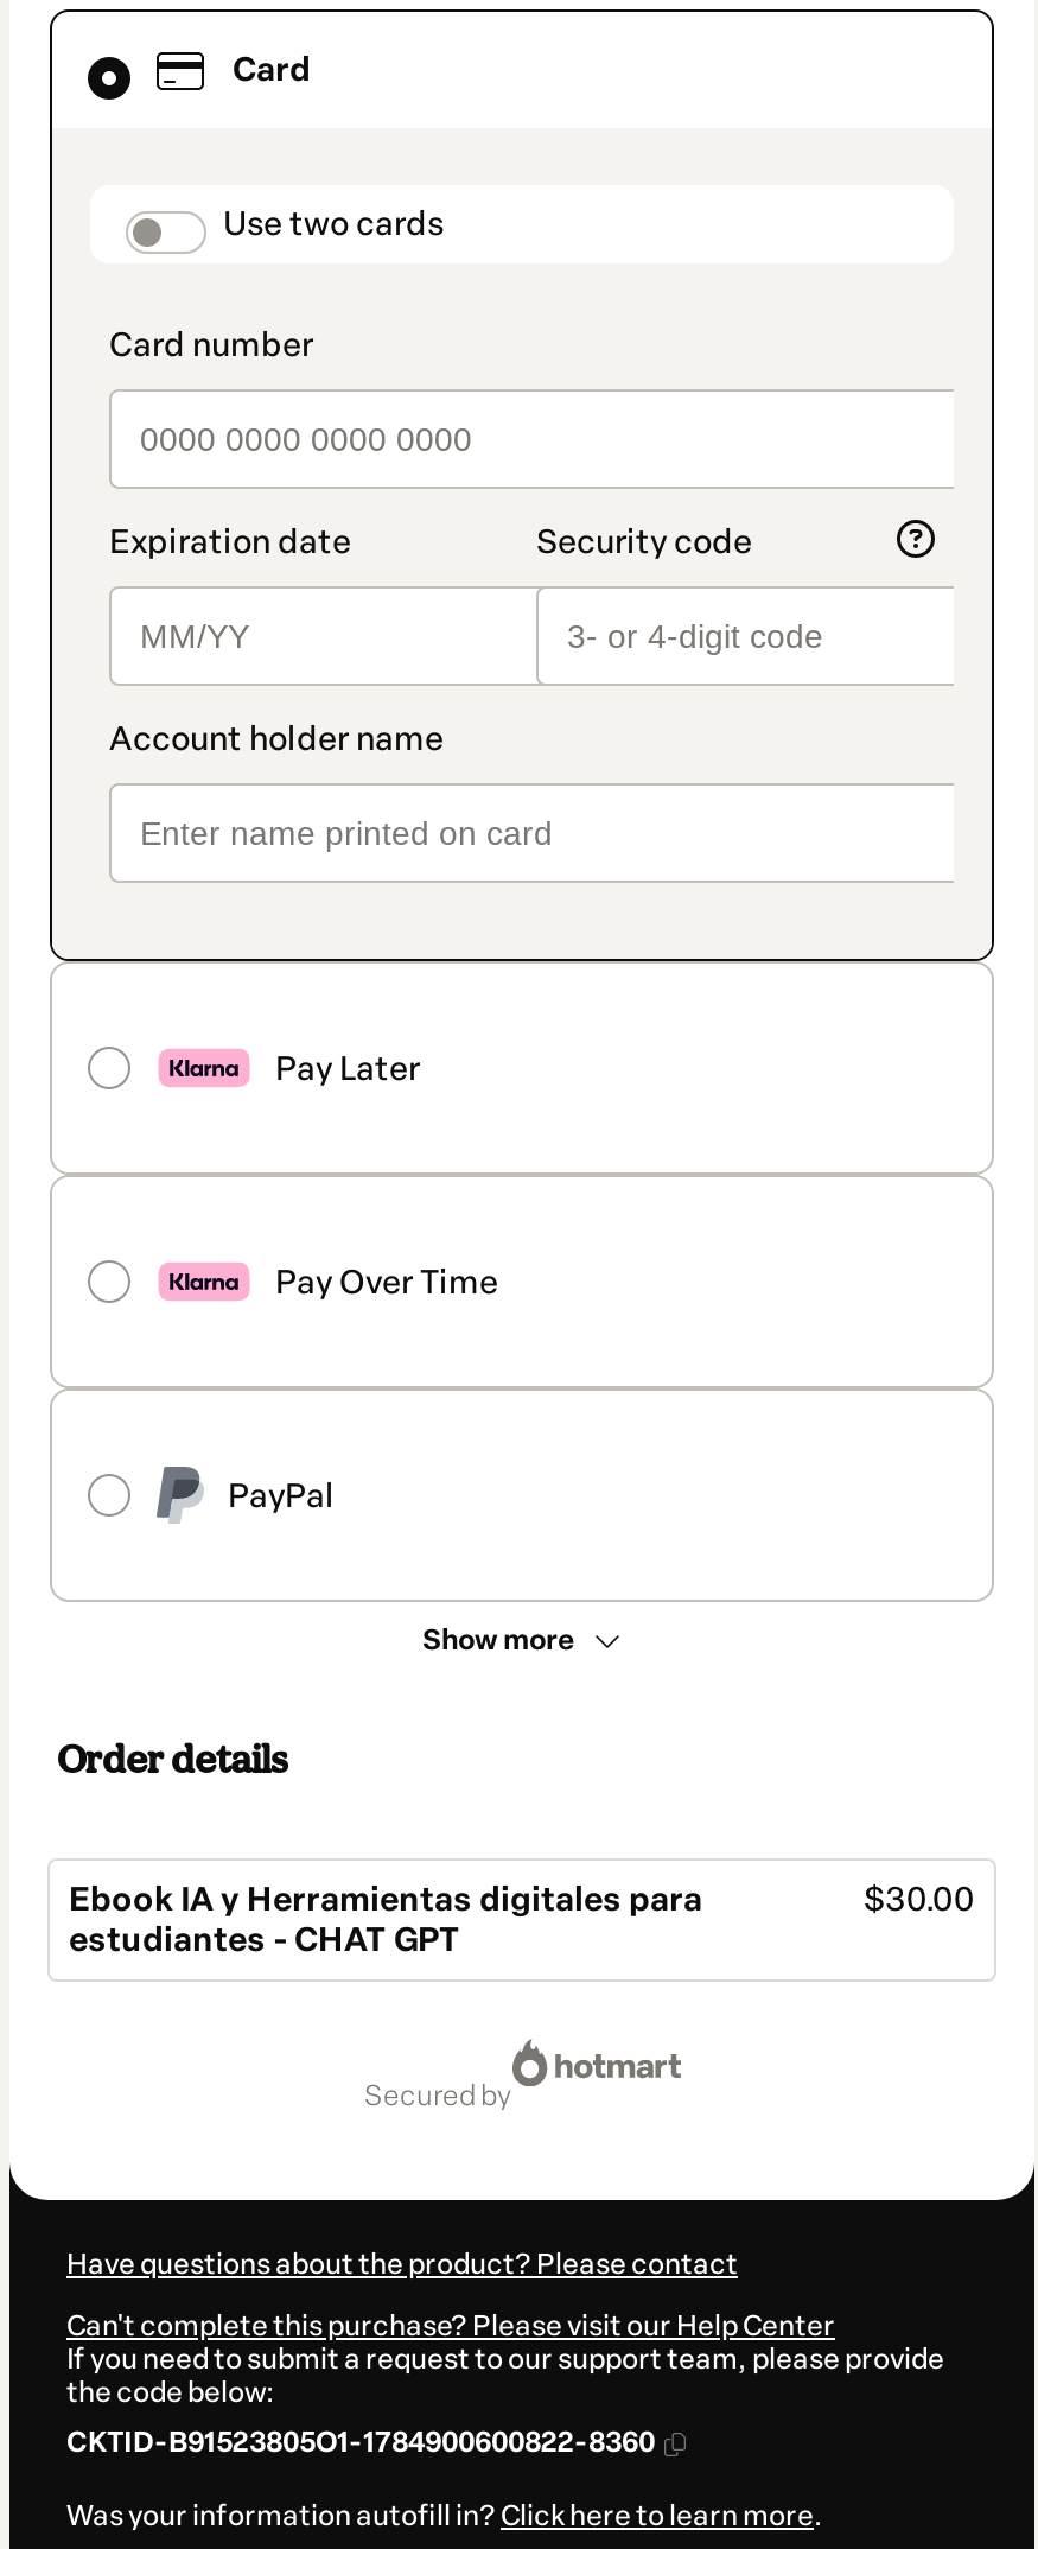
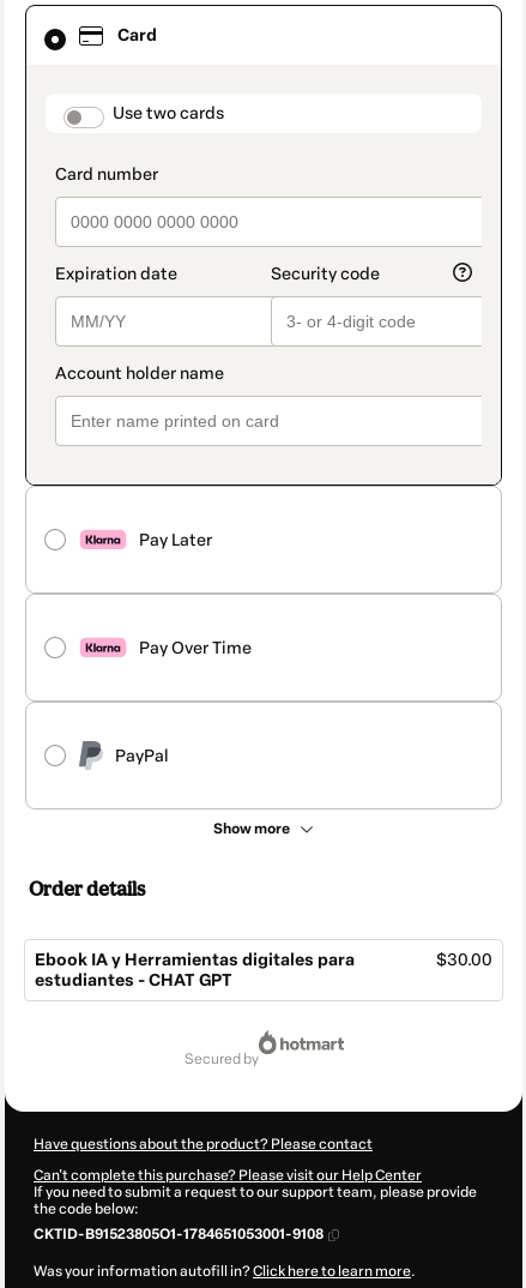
[66,2426,655,2460] CKTID-B91523805O1-1784900600822-8360 -> [34,1226,324,1243] CKTID-B91523805O1-1784651053001-9108

